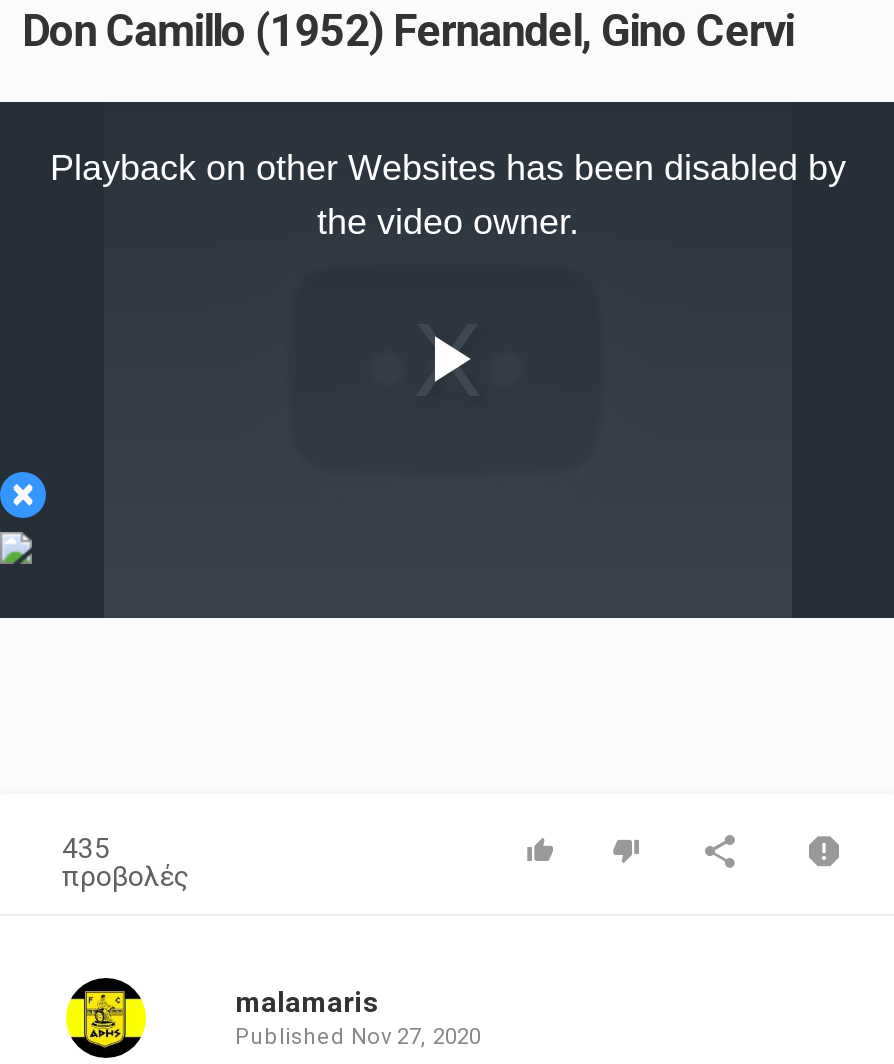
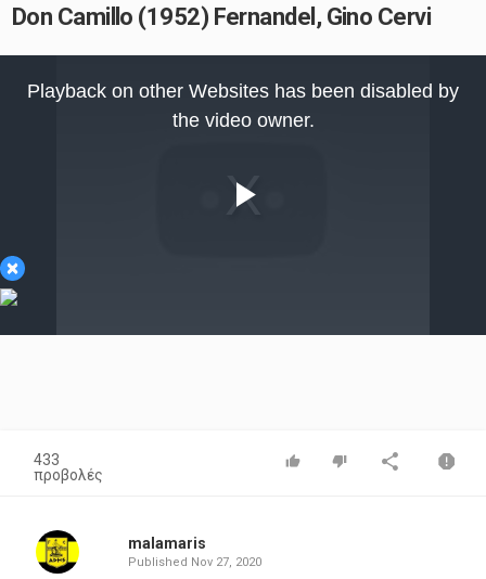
[62,832,110,864] 435 -> [34,451,60,468] 433

